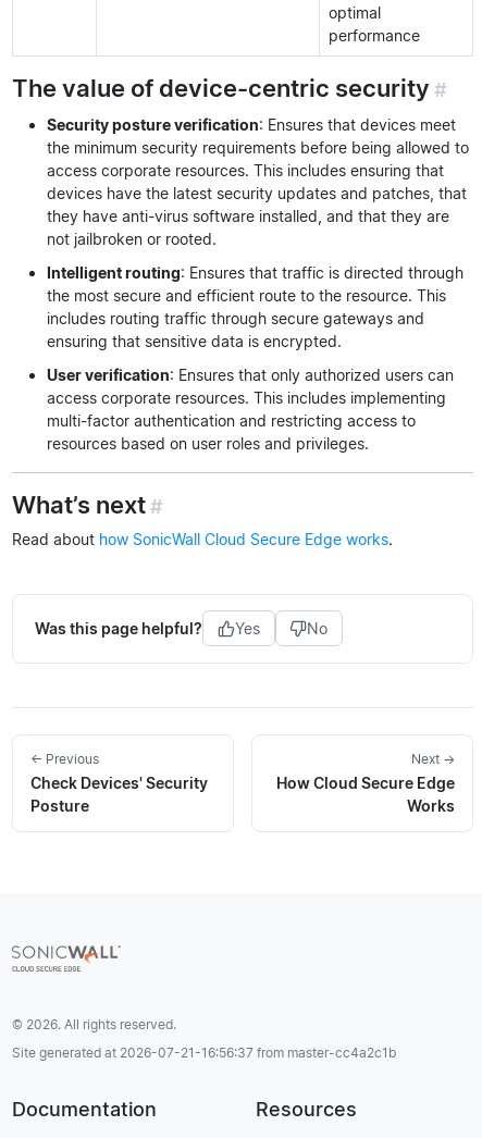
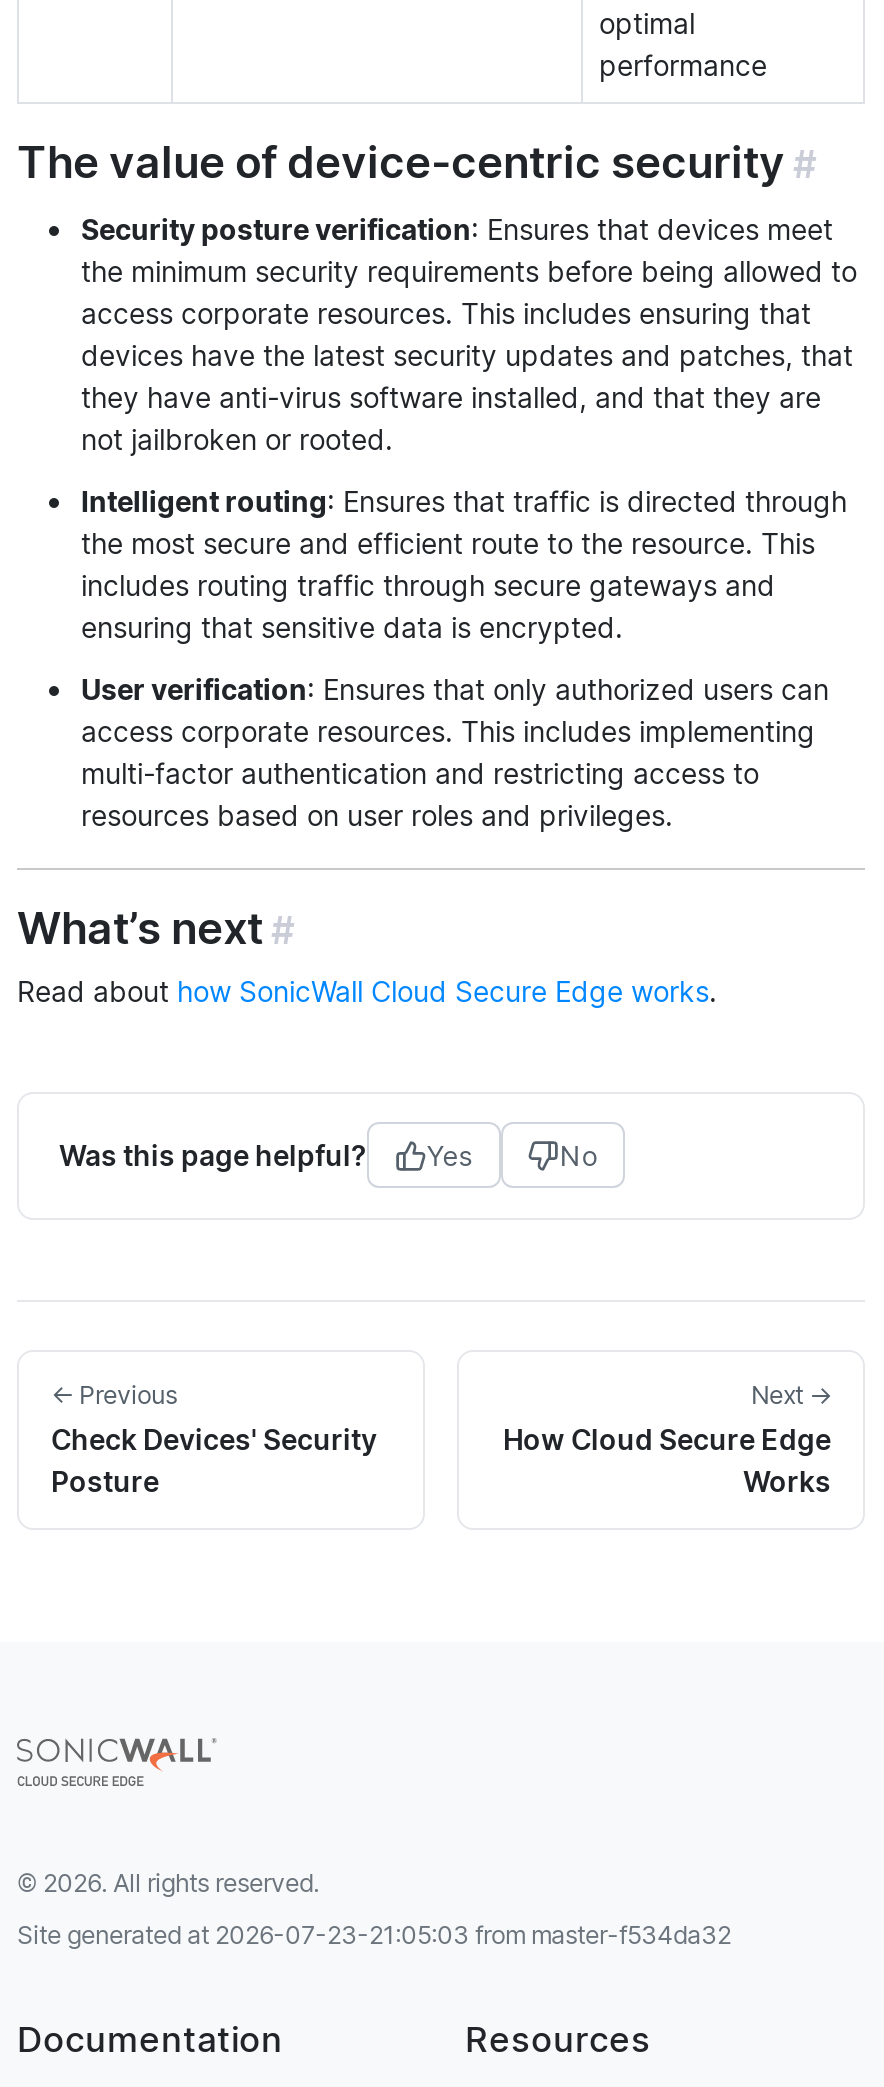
[12,1044,396,1060] Site generated at 2026-07-21-16:56:37 from master-cc4a2c1b -> [17,1919,731,1949] Site generated at 2026-07-23-21:05:03 from master-f534da32

